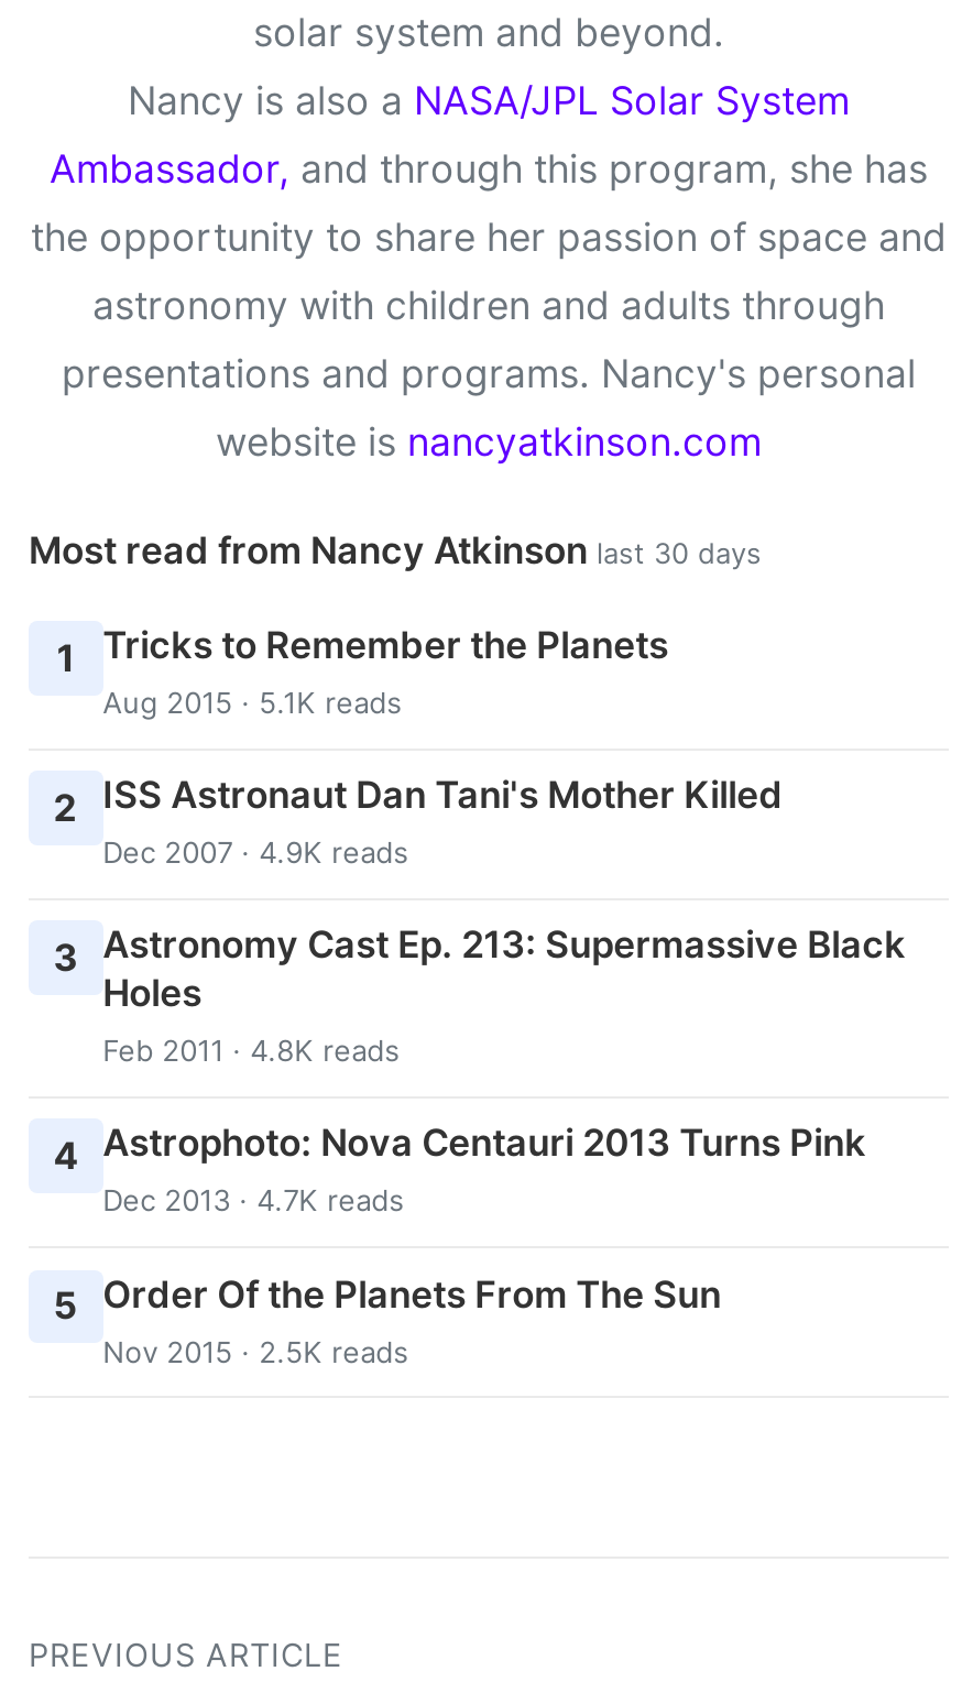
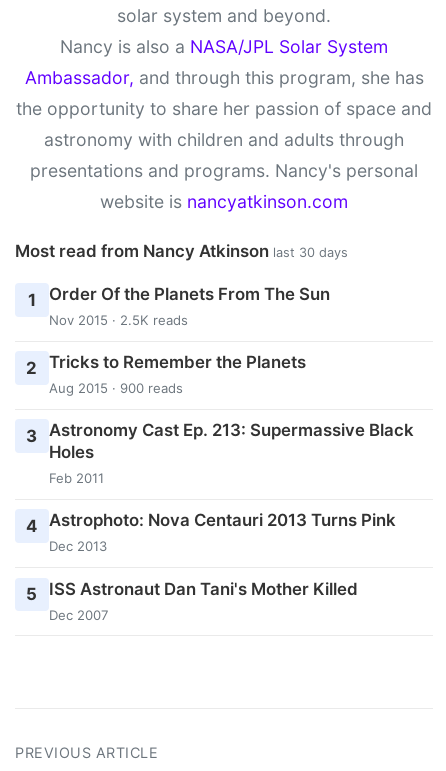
[103,623,668,720] Tricks to Remember the Planets | Aug 2015 · 5.1K reads -> [49,284,330,328] Order Of the Planets From The Sun | Nov 2015 · 2.5K reads
[53,773,783,870] 2 ISS Astronaut Dan Tani's Mother Killed | Dec 2007 · 4.9K reads -> [26,352,306,396] 2 Tricks to Remember the Planets | Aug 2015 · 900 reads
[103,1033,400,1068] Feb 2011 · 4.8K reads -> [49,470,104,486] Feb 2011
[103,1183,404,1219] Dec 2013 · 4.7K reads -> [49,538,107,554] Dec 2013
[53,1272,721,1369] 5 Order Of the Planets From The Sun | Nov 2015 · 2.5K reads -> [26,579,358,623] 5 ISS Astronaut Dan Tani's Mother Killed | Dec 2007

